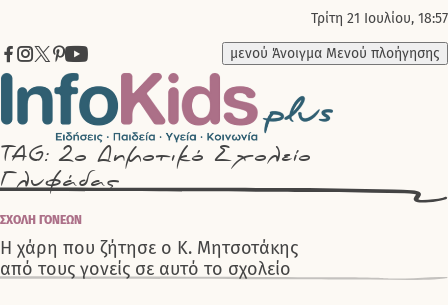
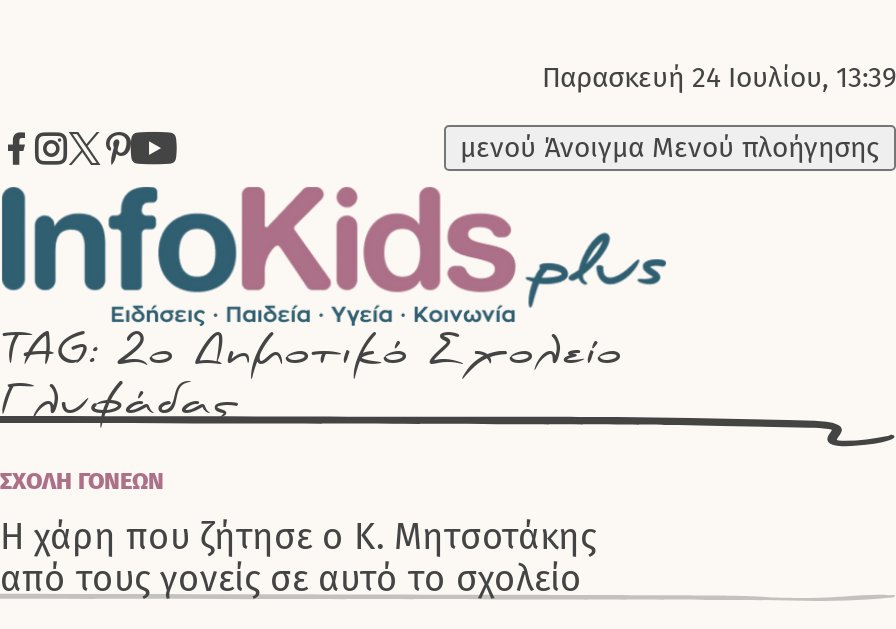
[311,10,448,27] Τρίτη 21 Ιουλίου, 18:57 -> [542,61,896,95] Παρασκευή 24 Ιουλίου, 13:39

